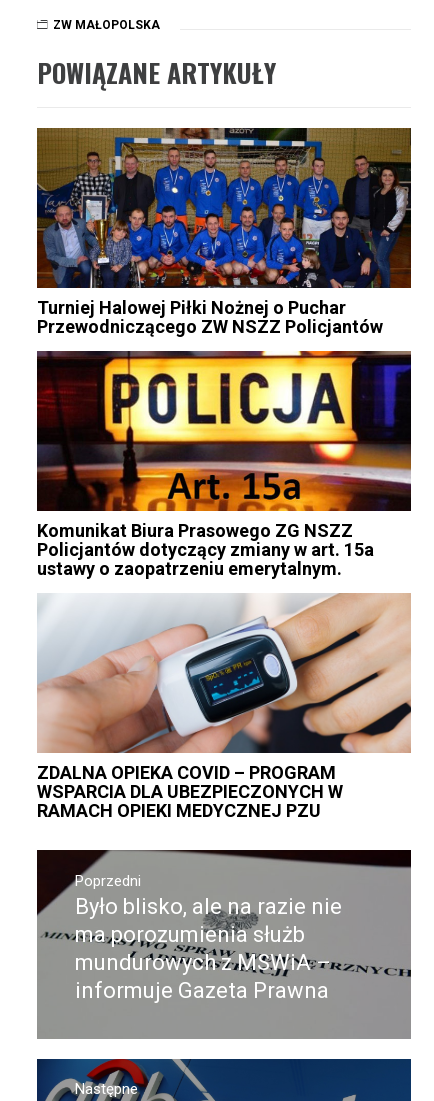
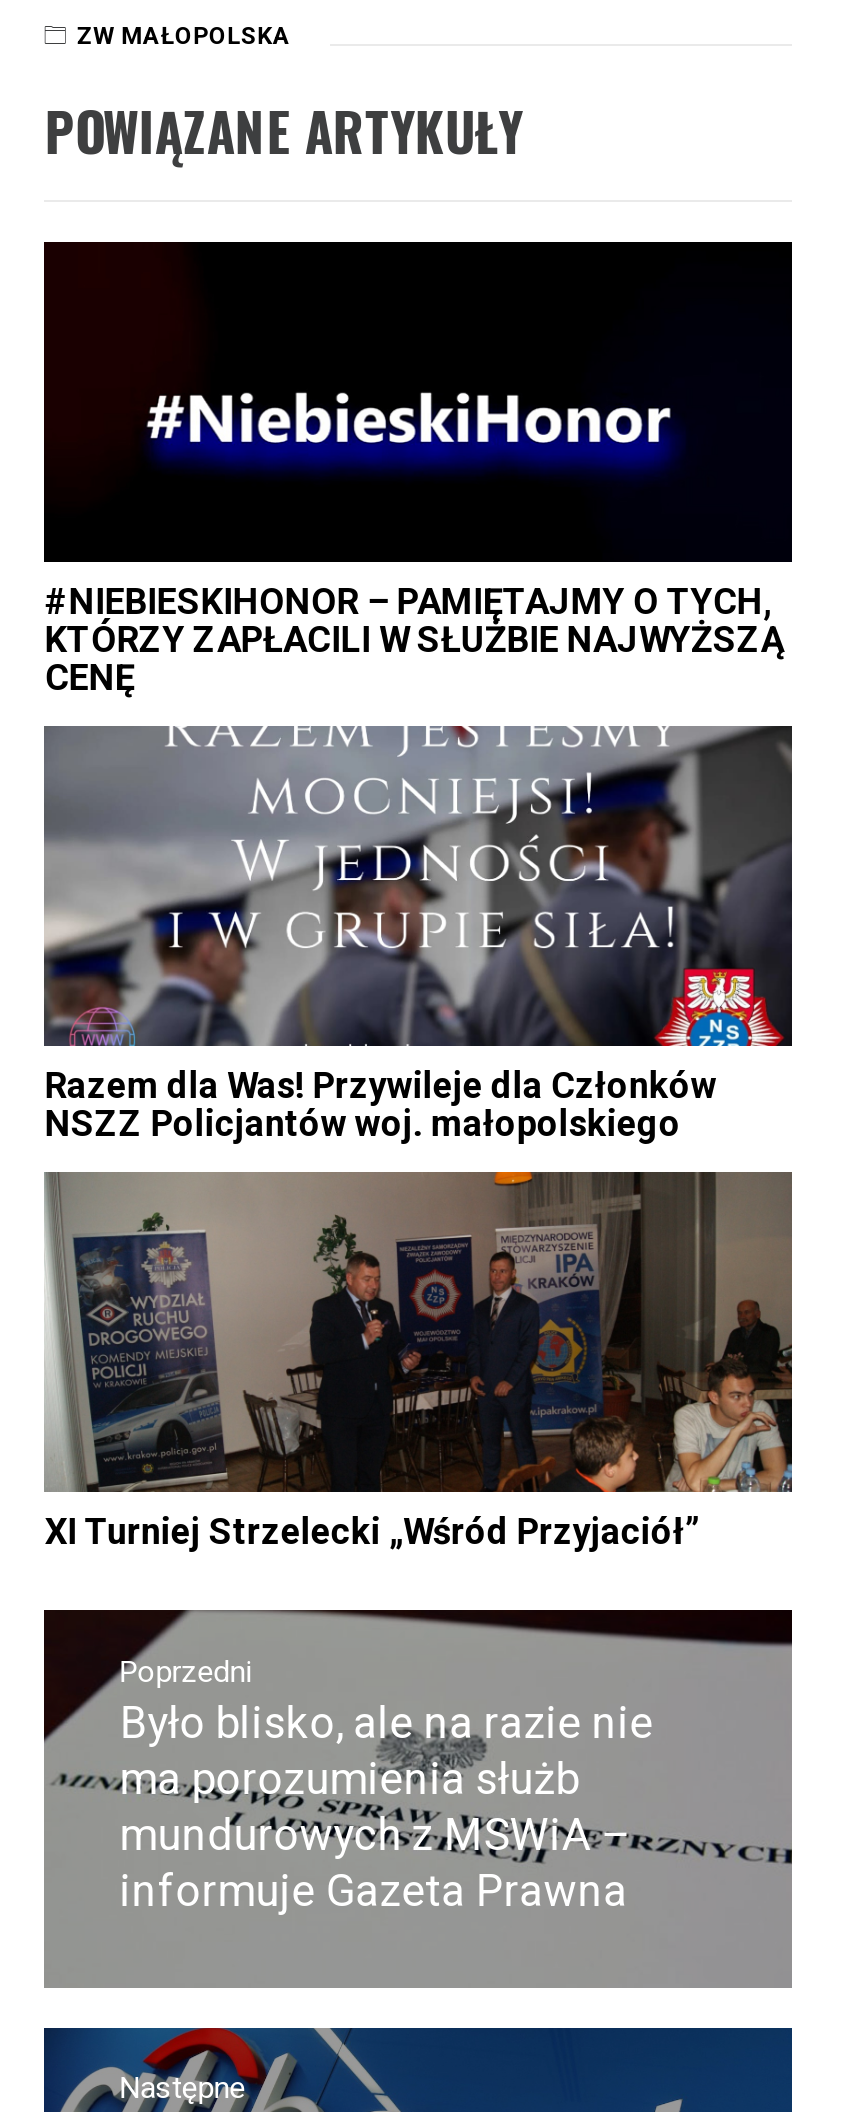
[37,127,411,337] [image] | Turniej Halowej Piłki Nożnej o Puchar | Przewodniczącego ZW NSZZ Policjantów -> [44,240,792,699] [image] | #NIEBIESKIHONOR – PAMIĘTAJMY O TYCH, | KTÓRZY ZAPŁACILI W SŁUŻBIE NAJWYŻSZĄ | CENĘ
[36,383,412,579] [image] | Komunikat Biura Prasowego ZG NSZZ | Policjantów dotyczący zmiany w art. 15a | ustawy o zaopatrzeniu emerytalnym. -> [42,688,794,1145] [image] | Razem dla Was! Przywileje dla Członków | NSZZ Policjantów woj. małopolskiego
[37,594,411,821] [image] | ZDALNA OPIEKA COVID – PROGRAM | WSPARCIA DLA UBEZPIECZONYCH W | RAMACH OPIEKI MEDYCZNEJ PZU -> [44,1170,794,1553] [image] | XI Turniej Strzelecki „Wśród Przyjaciół”

